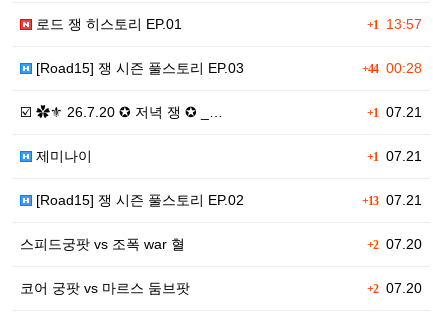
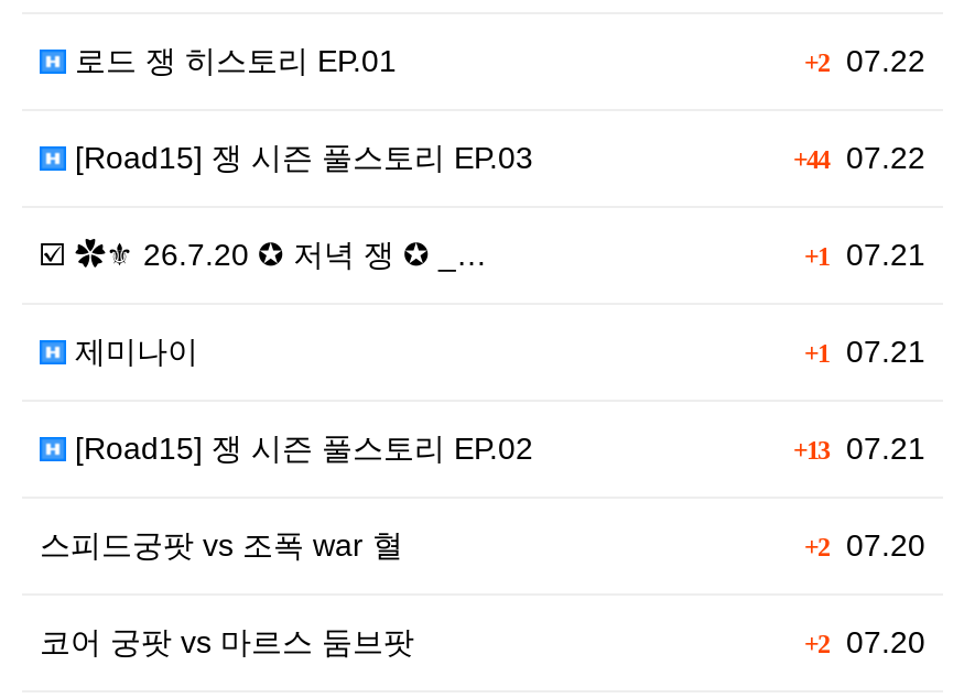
[367,16,422,32] +1 13:57 -> [804,43,925,78] +2 07.22
[362,60,422,76] +44 00:28 -> [793,140,925,175] +44 07.22

